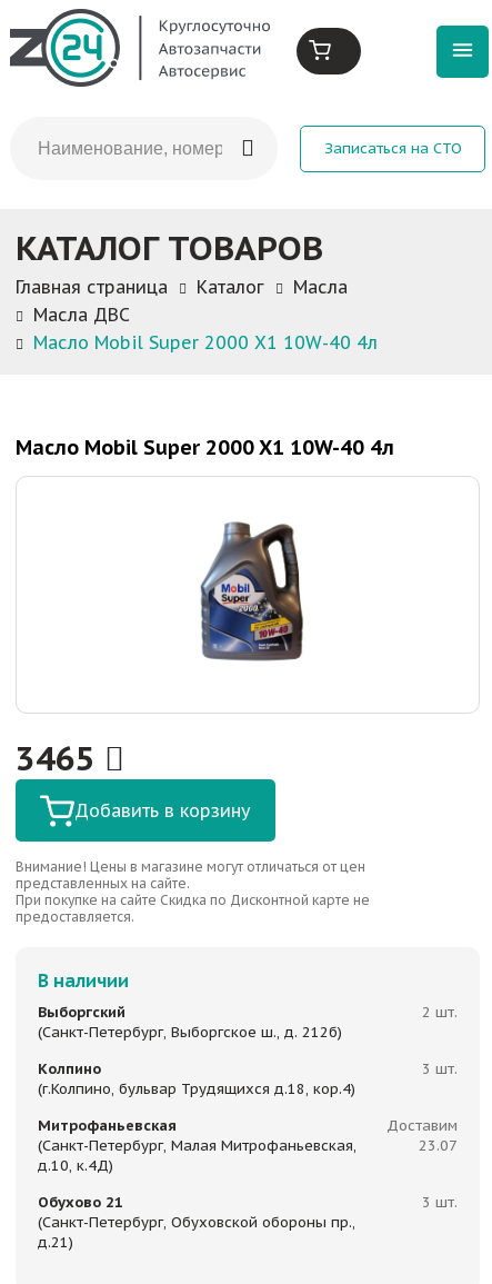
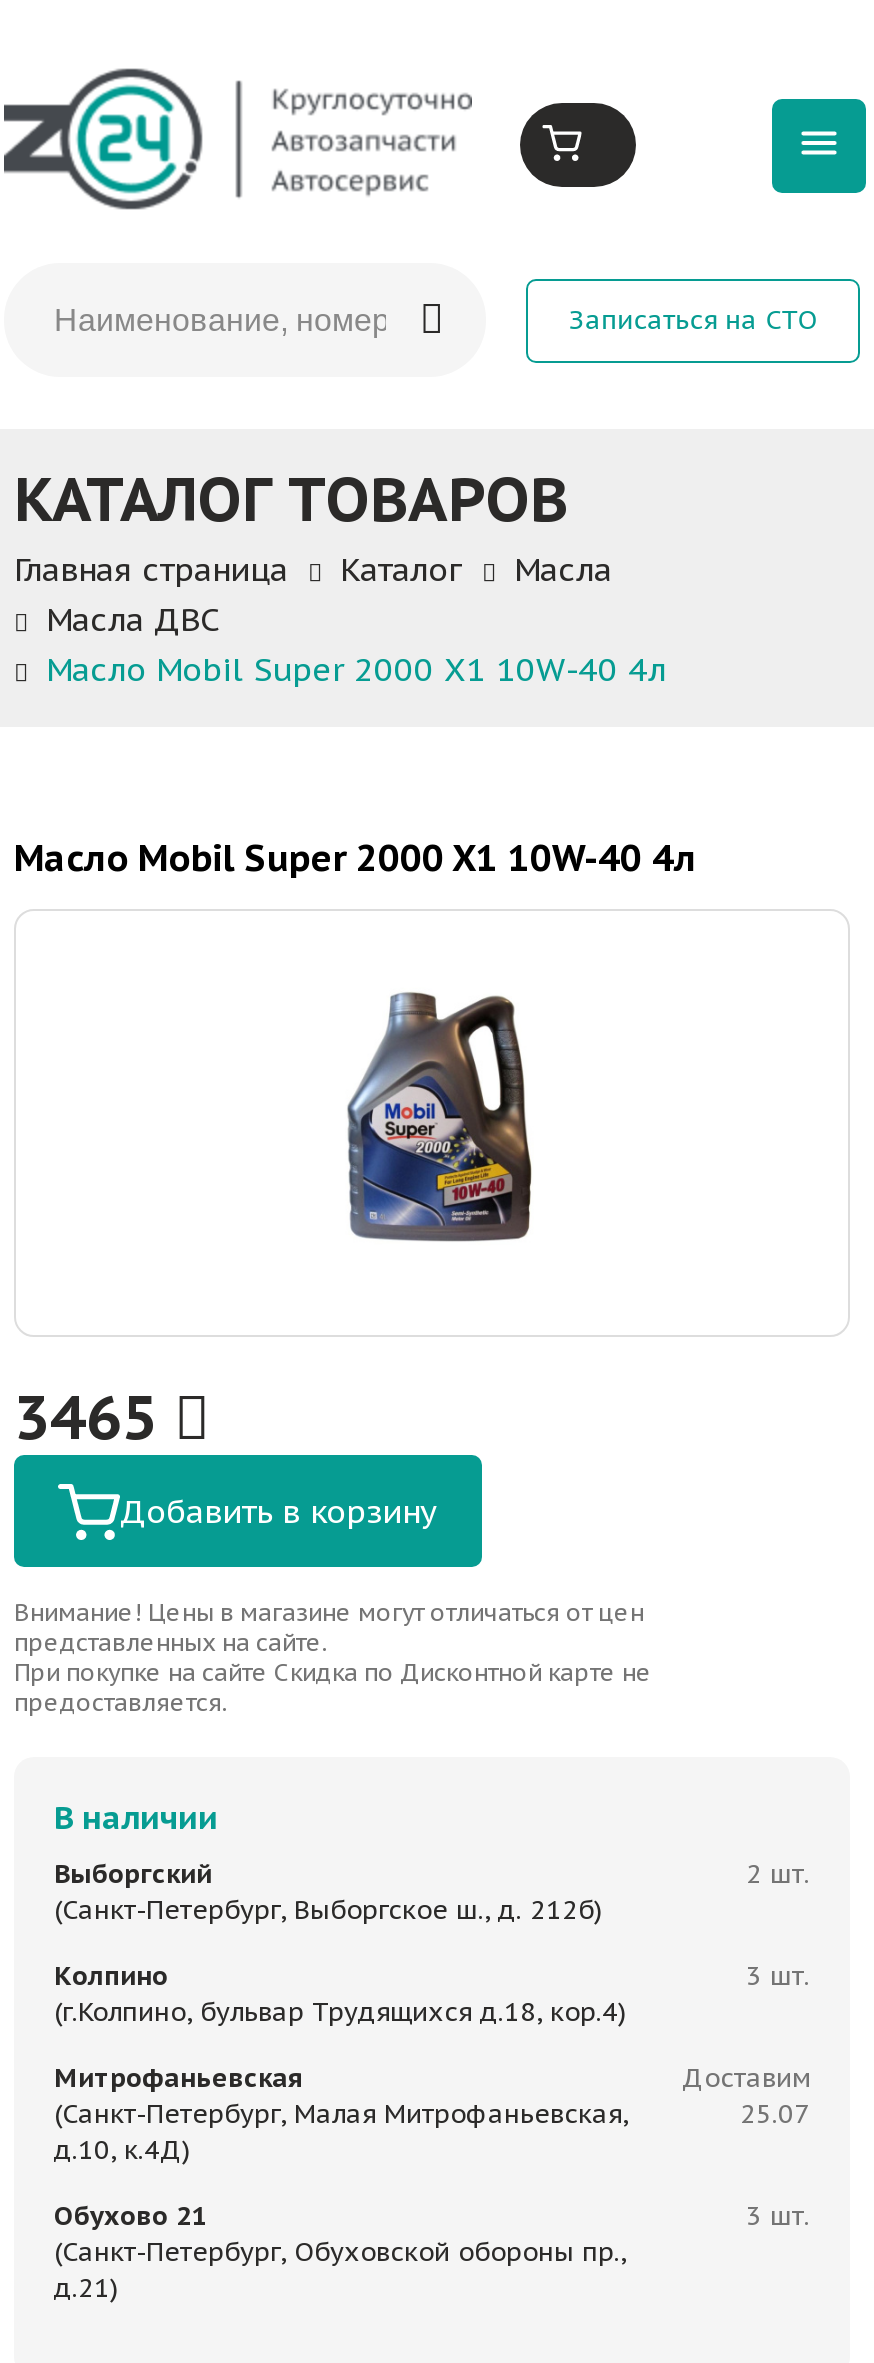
[419,1136,458,1155] 23.07 -> [740,2097,810,2131] 25.07

